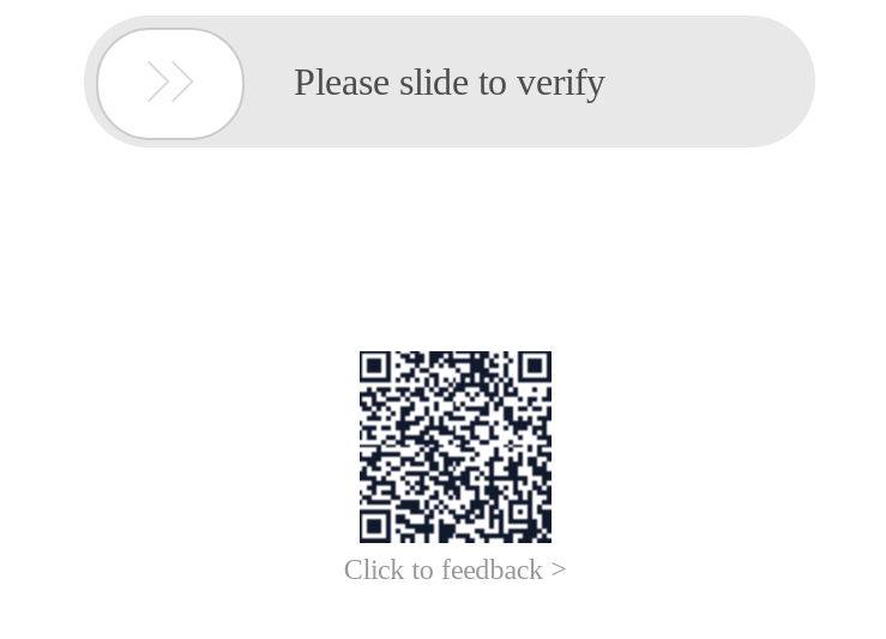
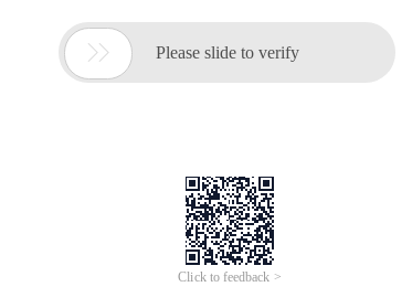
[360,351,554,545] [image] -> [186,176,274,266] [image]

